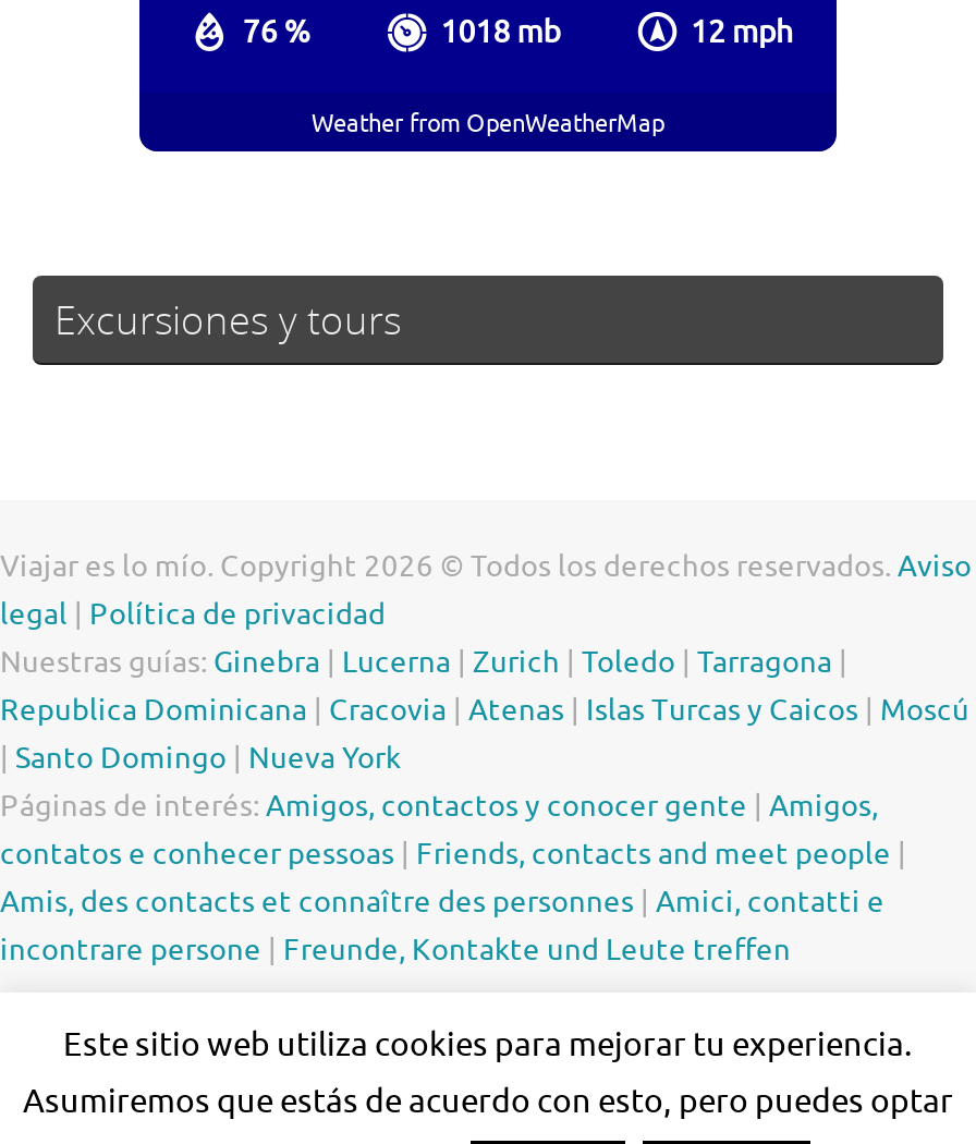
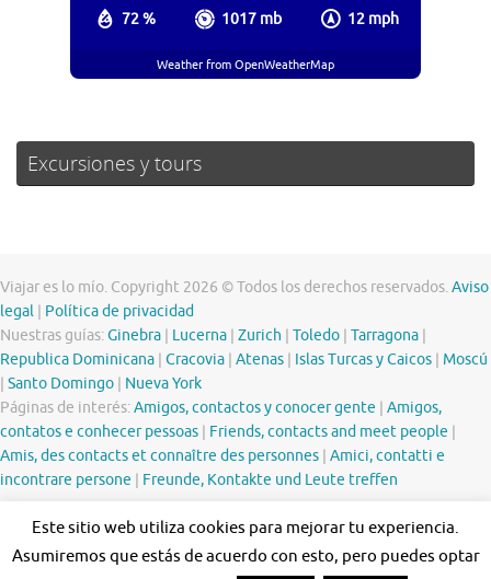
[243,15,560,52] 76 % | 1018 mb -> [122,10,282,29] 72 % | 1017 mb

